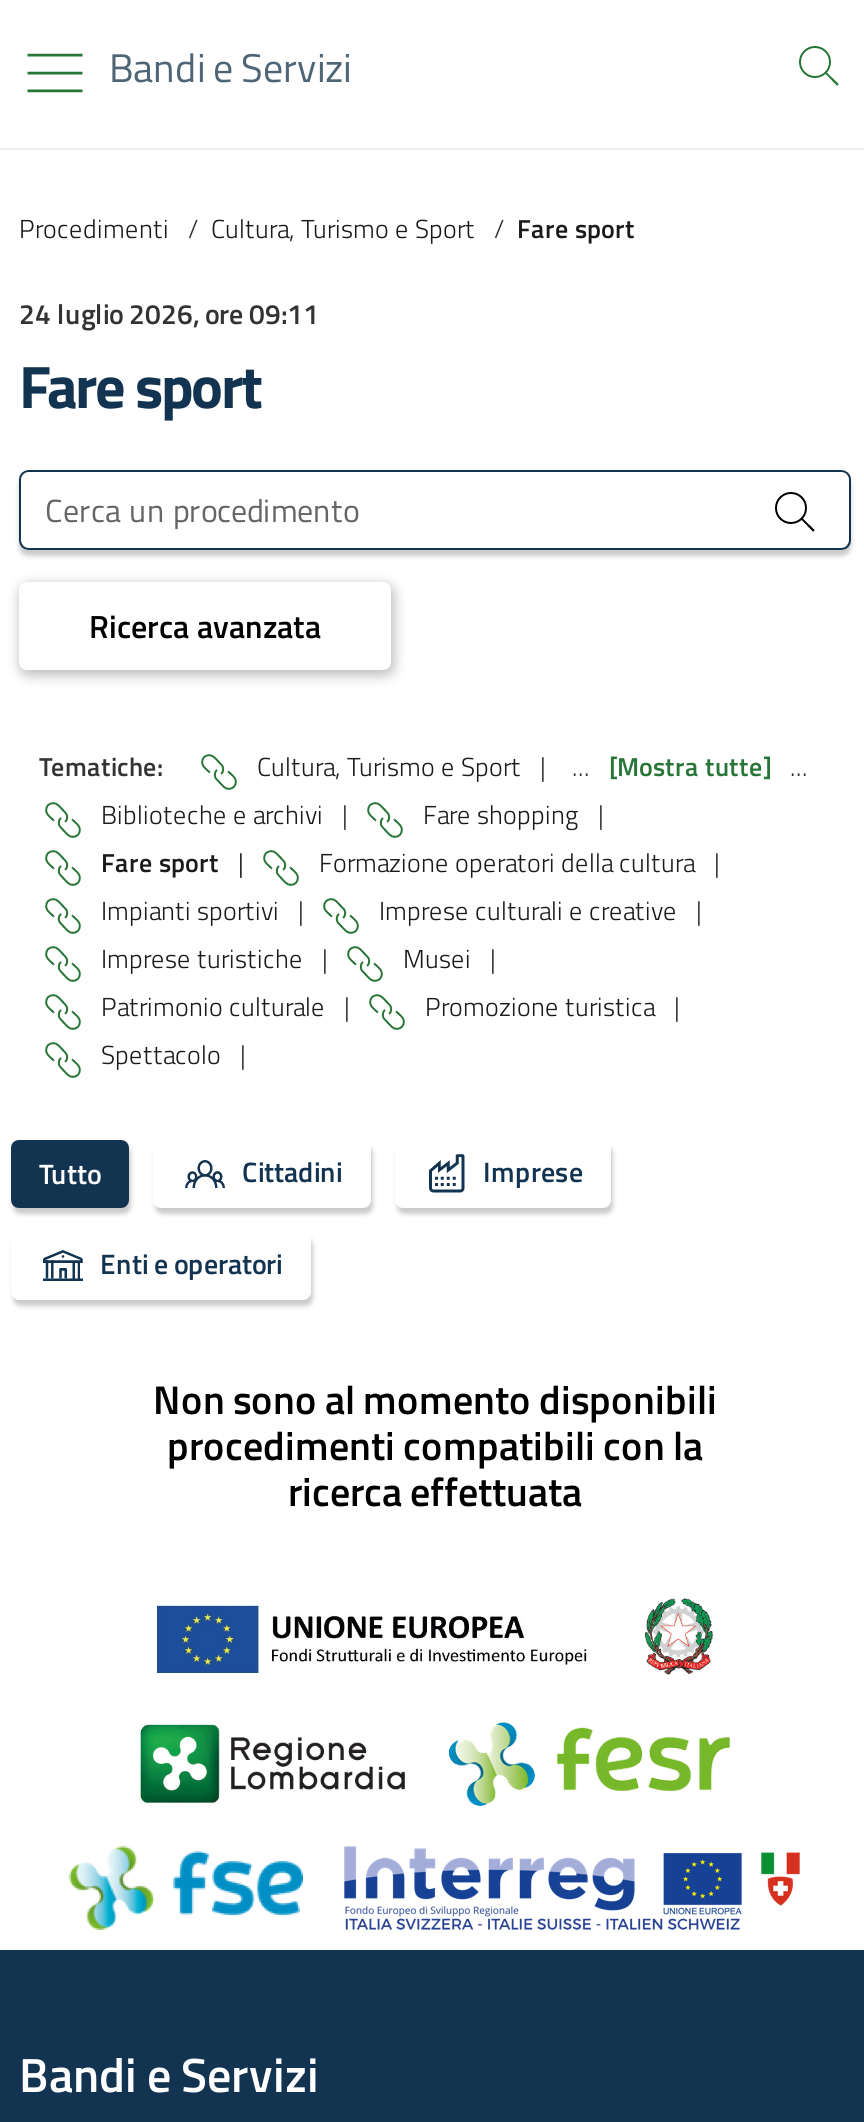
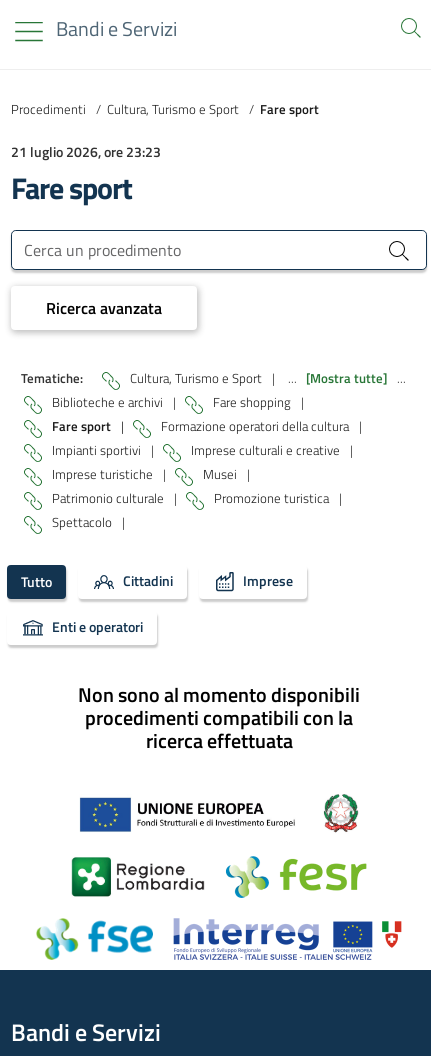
[19,292,319,334] 24 luglio 2026, ore 09:11 -> [11,141,161,162] 21 luglio 2026, ore 23:23

